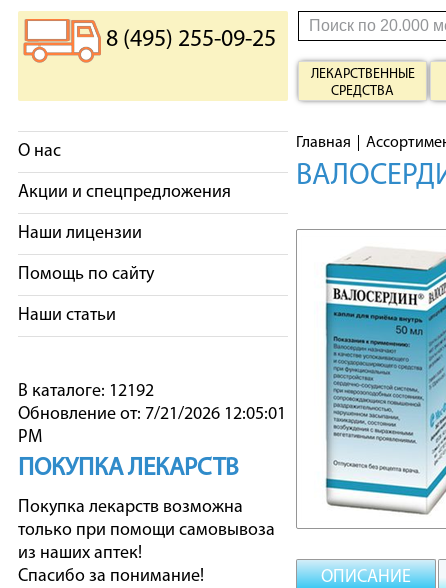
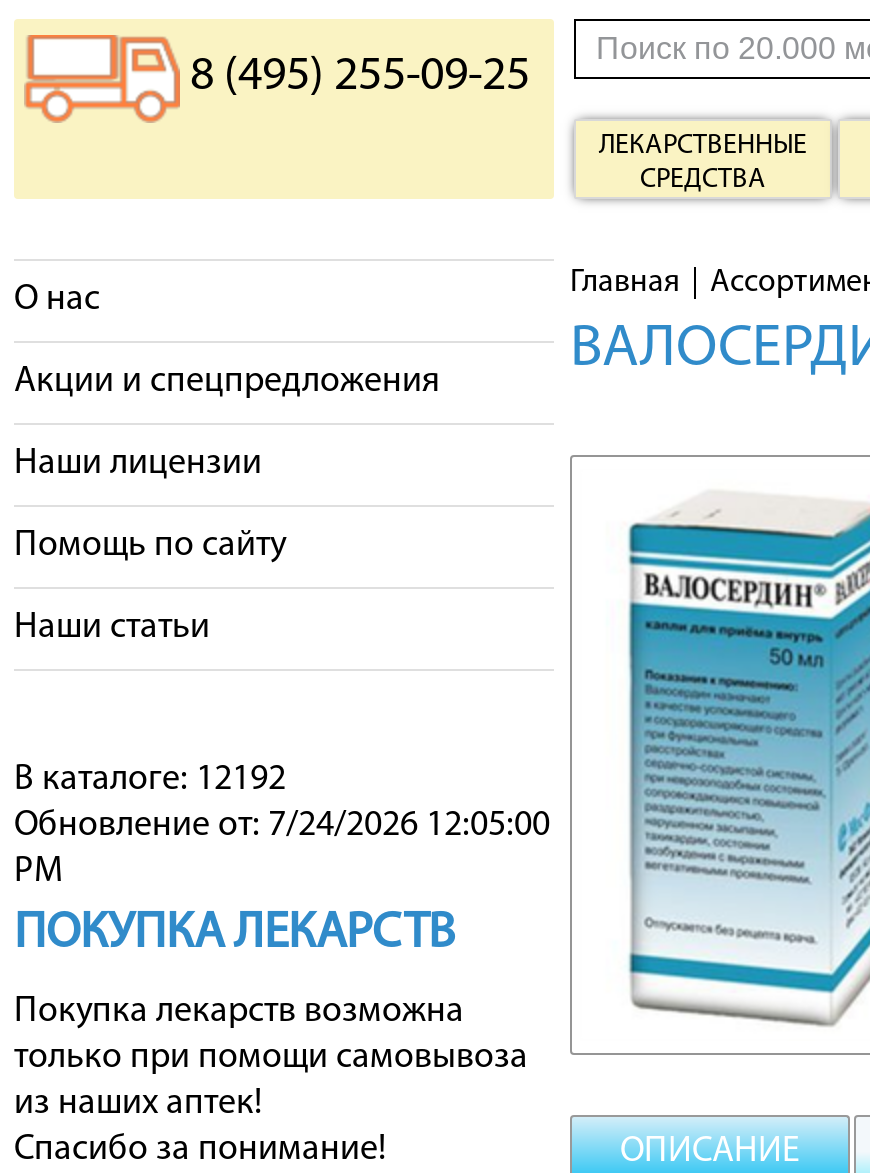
[18,405,286,424] Обновление от: 7/21/2026 12:05:01 -> [14,807,550,845] Обновление от: 7/24/2026 12:05:00

